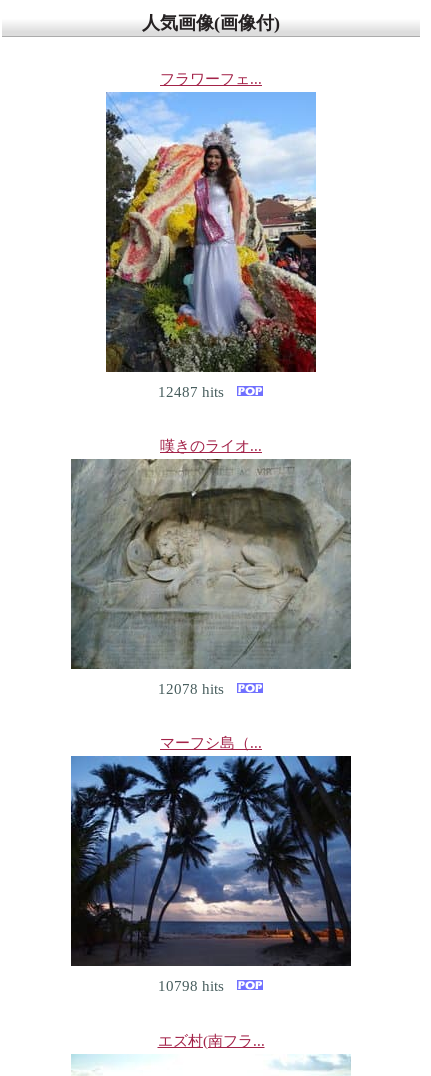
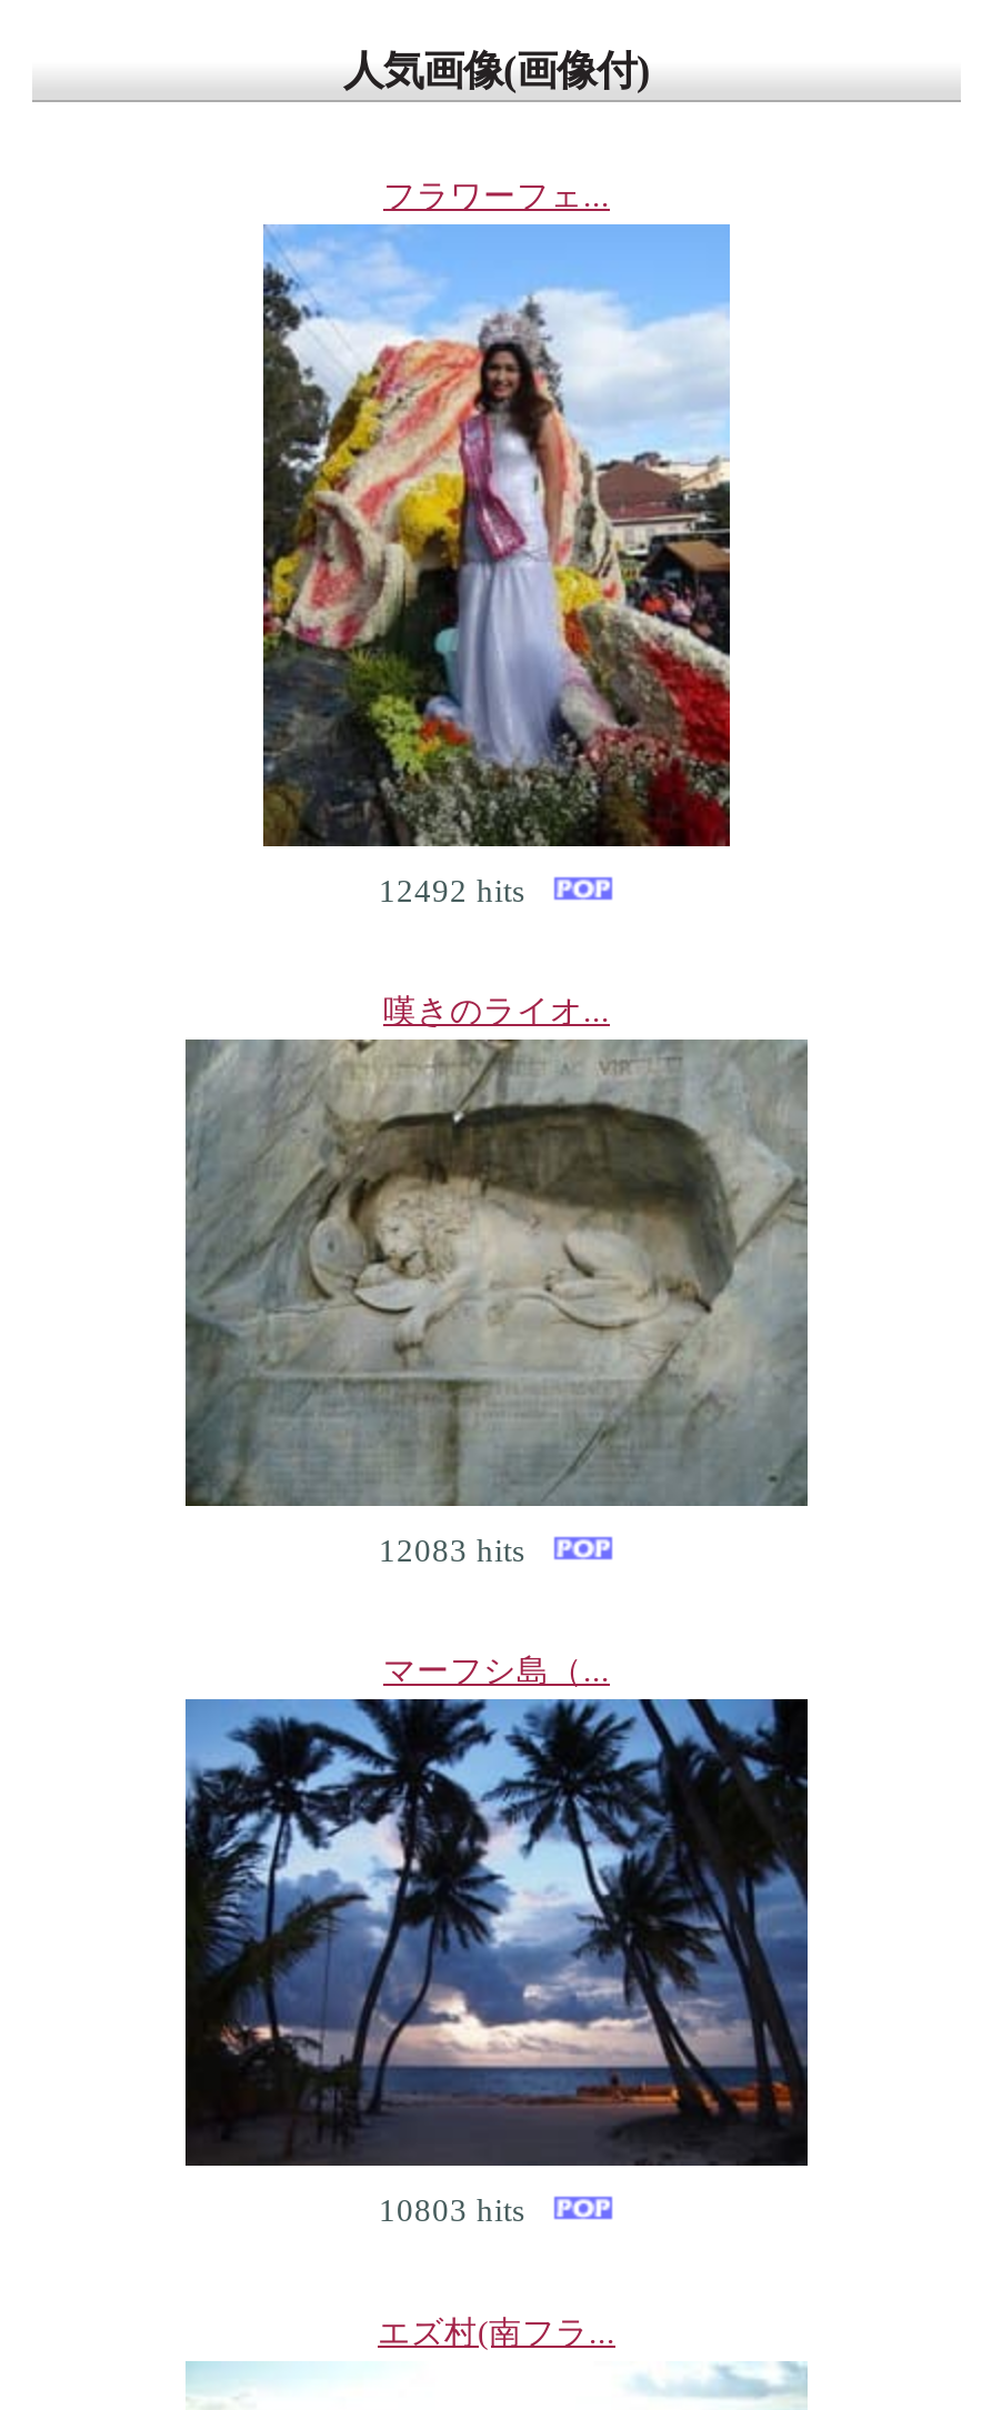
[158,384,236,400] 12487 hits -> [379,872,552,908] 12492 hits
[158,681,236,697] 12078 hits -> [379,1533,552,1568] 12083 hits
[158,978,236,994] 10798 hits -> [379,2193,552,2229] 10803 hits

